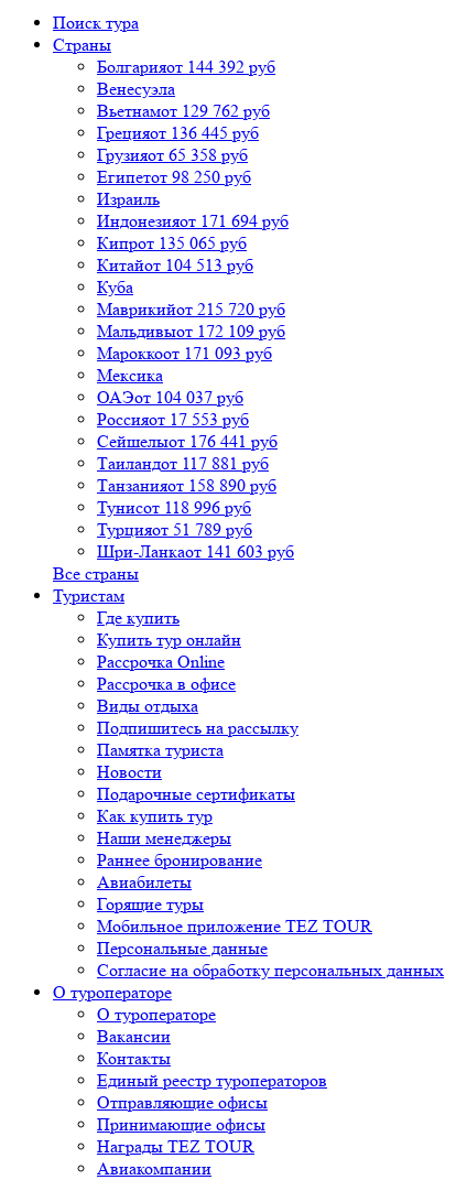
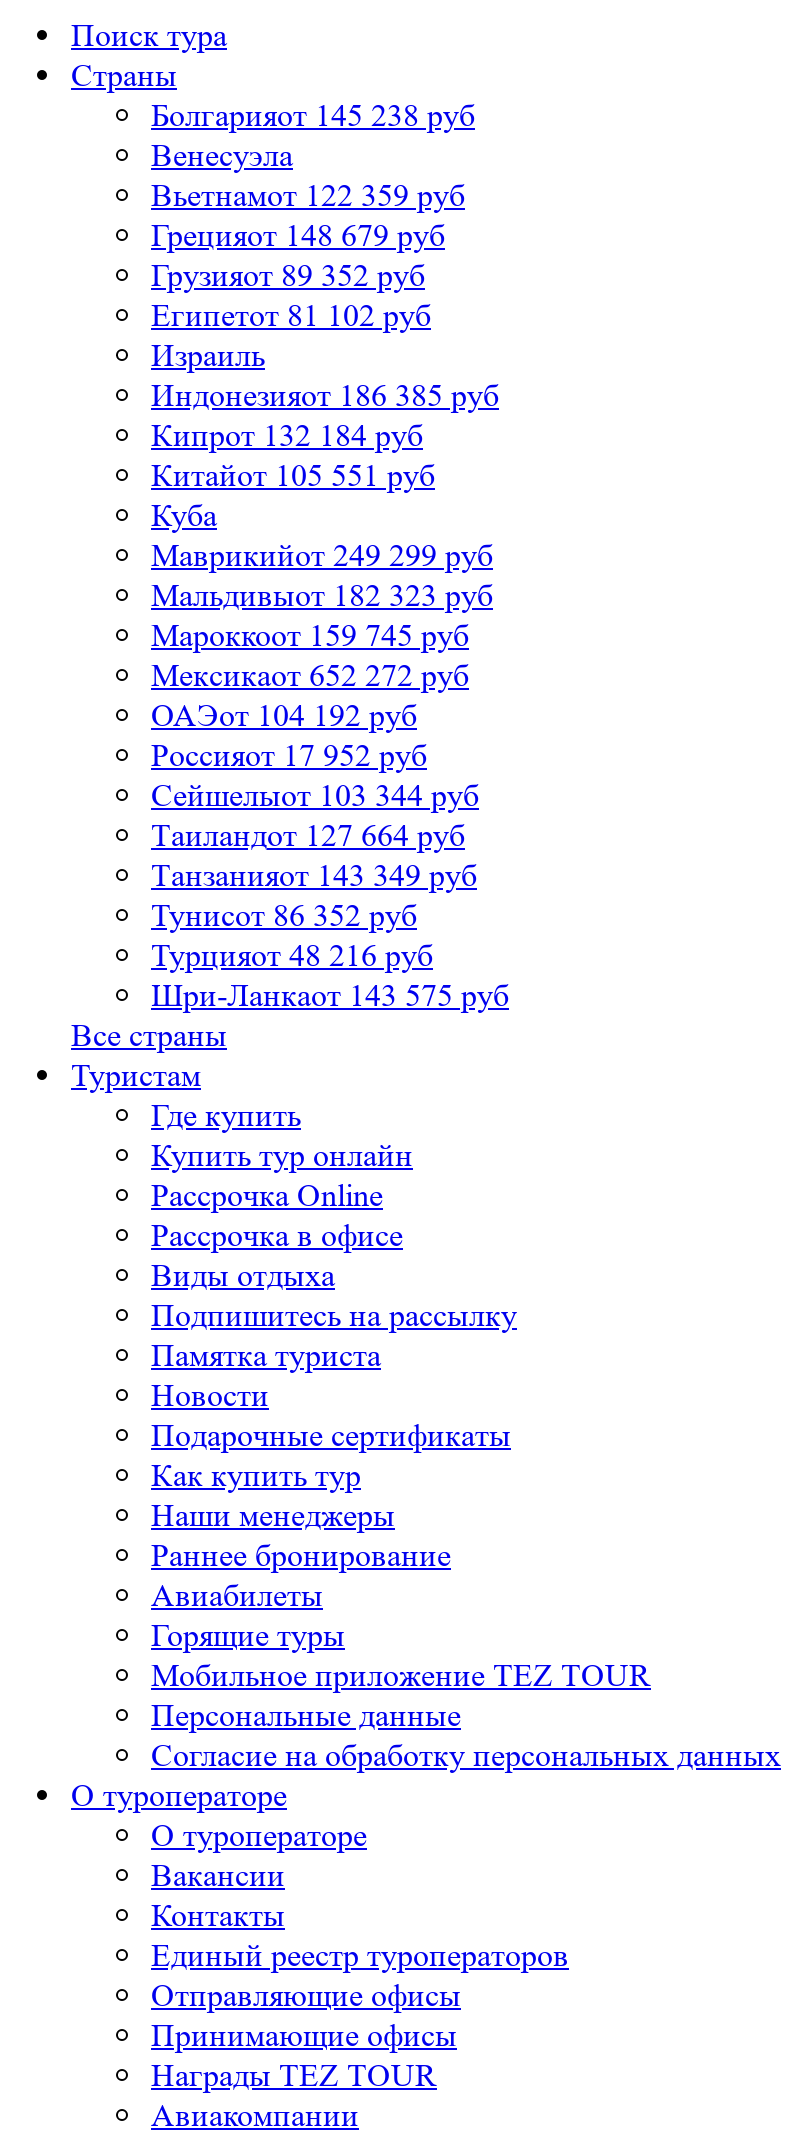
[97,56,275,77] Болгарияот 144 392 руб -> [151,96,475,134] Болгарияот 145 238 руб
[97,100,270,121] Вьетнамот 129 762 руб -> [151,176,465,214] Вьетнамот 122 359 руб
[97,122,259,143] Грецияот 136 445 руб -> [151,216,445,254] Грецияот 148 679 руб
[97,144,248,165] Грузияот 65 358 руб -> [151,256,425,294] Грузияот 89 352 руб
[97,166,251,187] Египетот 98 250 руб -> [151,296,431,334] Египетот 81 102 руб
[97,210,289,231] Индонезияот 171 694 руб -> [151,376,499,414] Индонезияот 186 385 руб
[97,232,247,253] Кипрот 135 065 руб -> [151,416,423,454] Кипрот 132 184 руб
[97,255,253,275] Китайот 104 513 руб -> [151,456,435,494] Китайот 105 551 руб
[97,299,294,562] Маврикийот 215 720 руб | Мальдивыот 172 109 руб | Мароккоот 171 093 руб | Мексика | ОАЭот 104 037 руб | Россияот 17 553 руб | Сейшелыот 176 441 руб | Таиландот 117 881 руб | Танзанияот 158 890 руб | Тунисот 118 996 руб | Турцияот 51 789 руб | Шри-Ланкаот 141 603 руб -> [151,536,509,1014] Маврикийот 249 299 руб | Мальдивыот 182 323 руб | Мароккоот 159 745 руб | Мексикаот 652 272 руб | ОАЭот 104 192 руб | Россияот 17 952 руб | Сейшелыот 103 344 руб | Таиландот 127 664 руб | Танзанияот 143 349 руб | Тунисот 86 352 руб | Турцияот 48 216 руб | Шри-Ланкаот 143 575 руб

